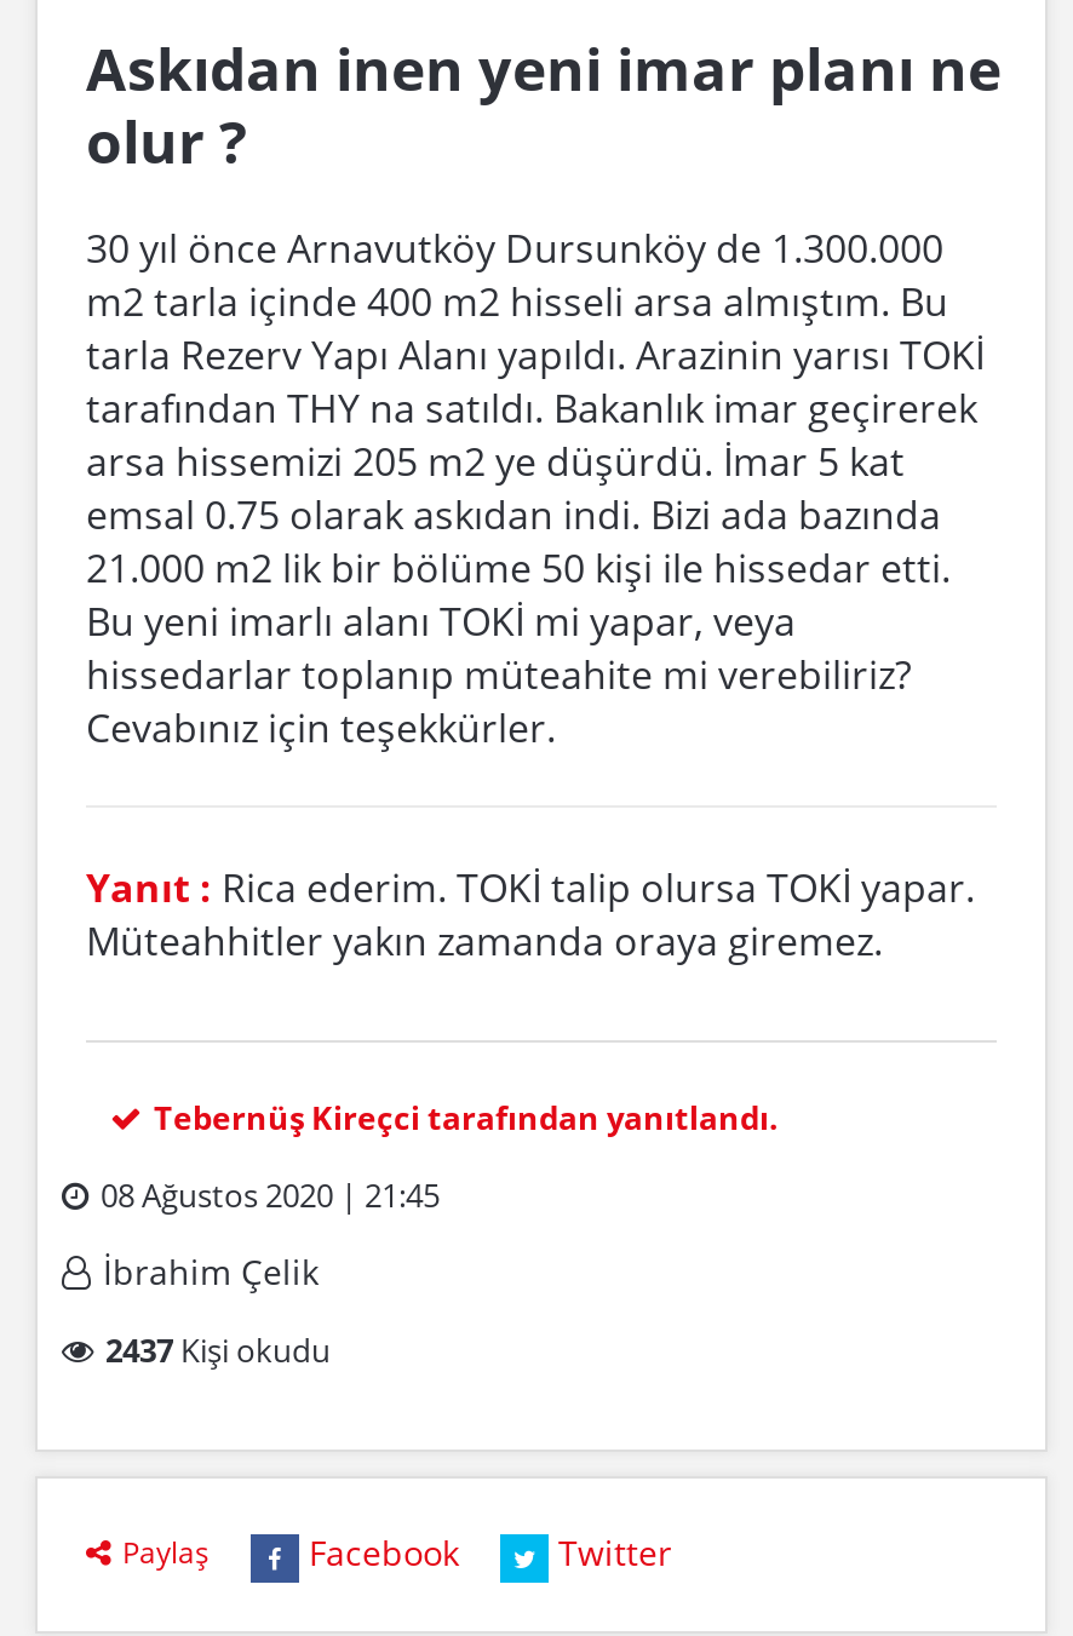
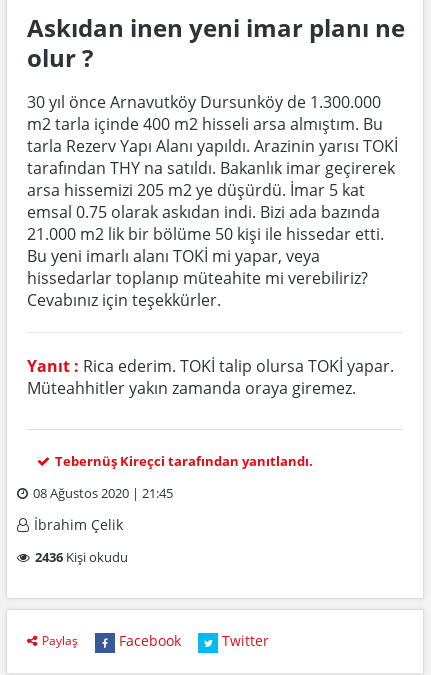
[105,1328,331,1372] 2437 Kişi okudu -> [35,548,128,566] 2436 Kişi okudu

